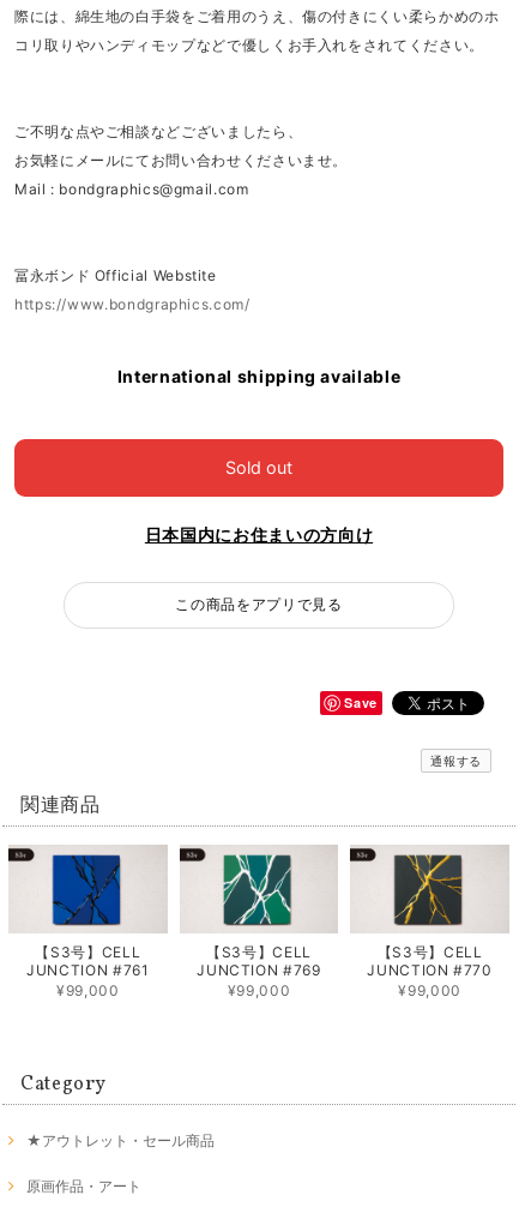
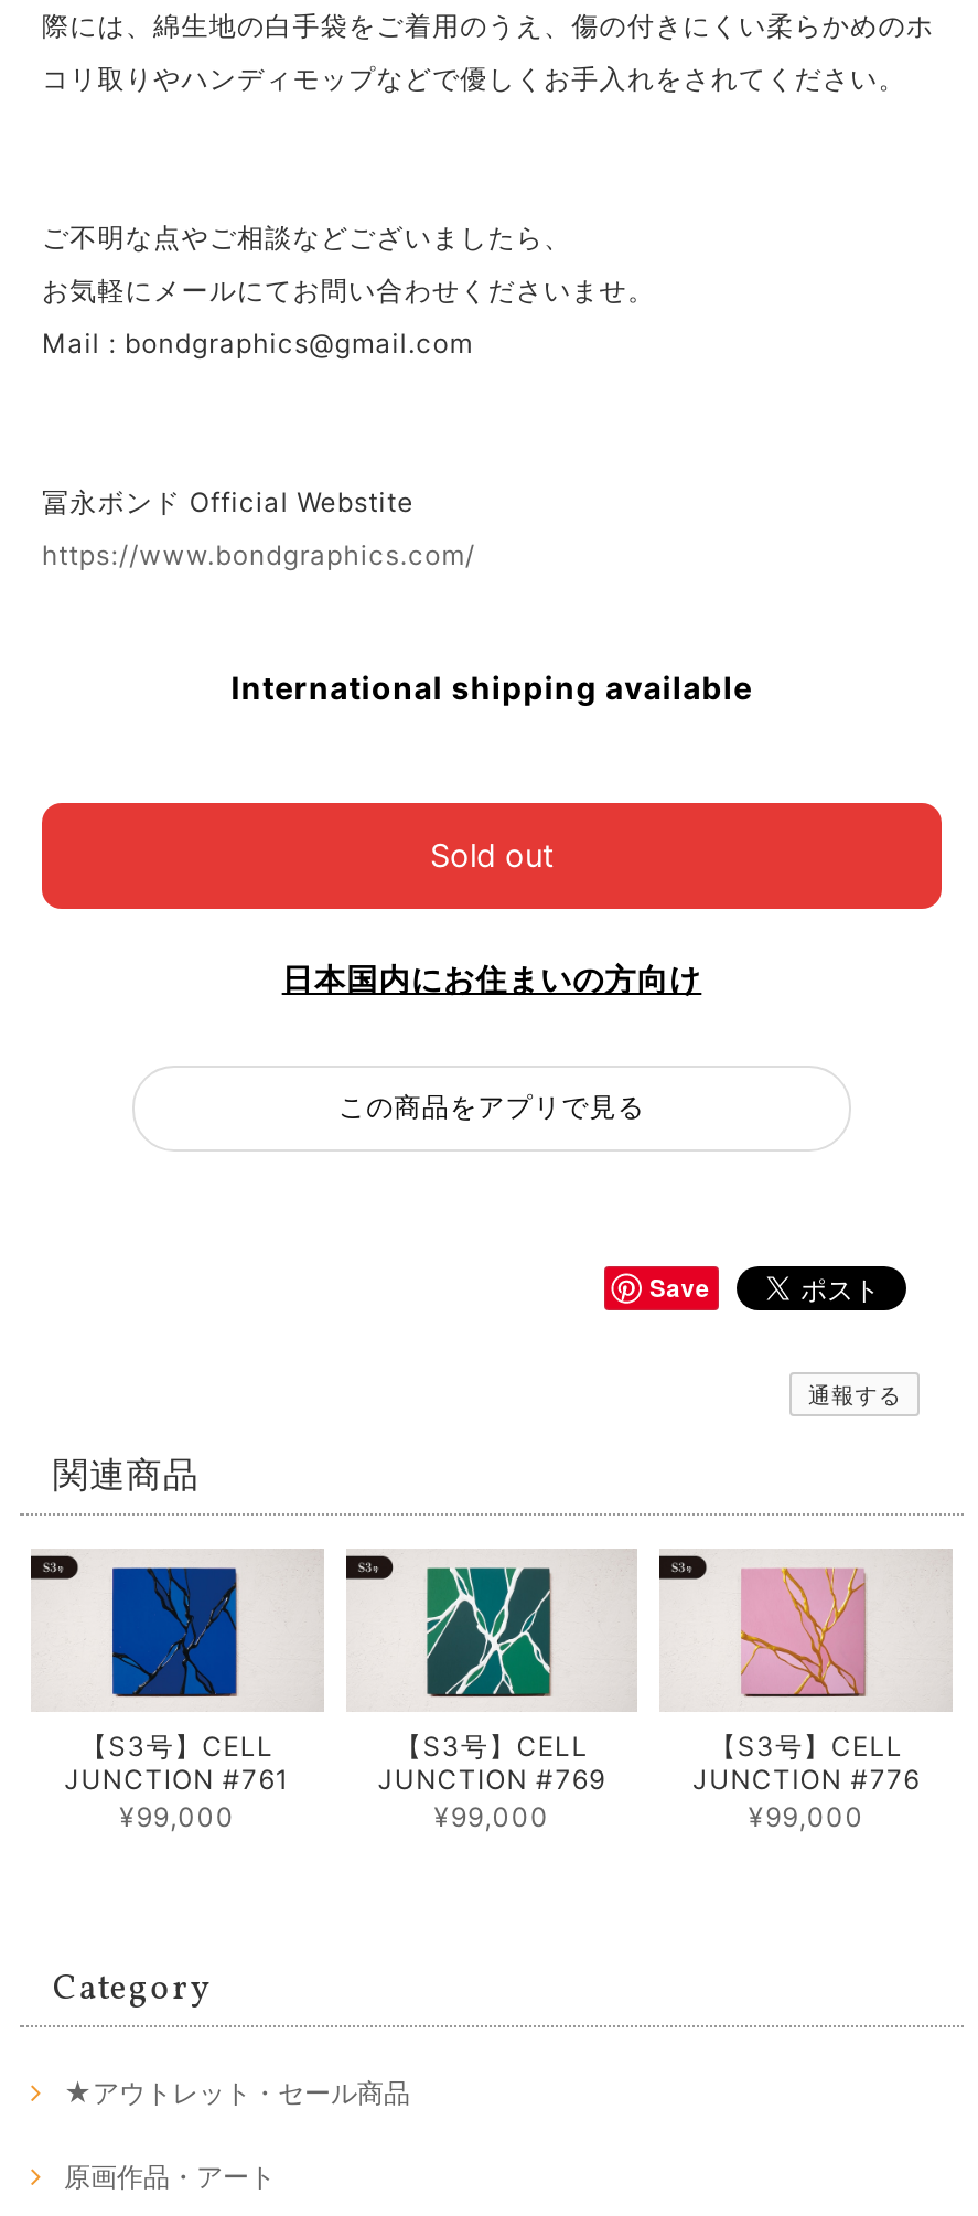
[367,854,492,979] [image] | JUNCTION #770 -> [692,1566,920,1795] [image] | JUNCTION #776

